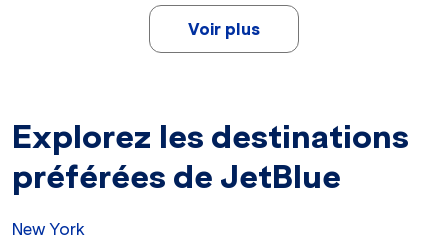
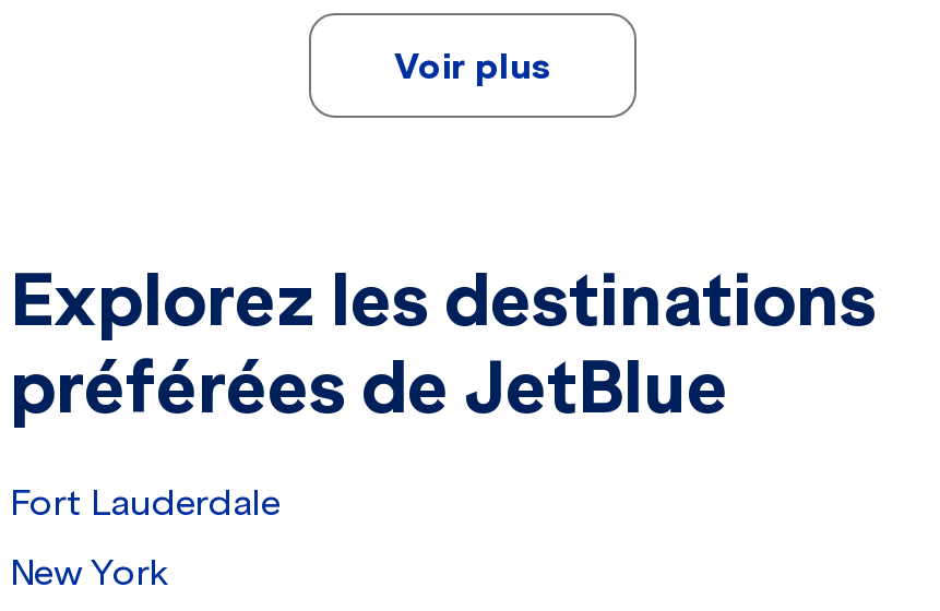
none -> [10,480,281,524] Fort Lauderdale

